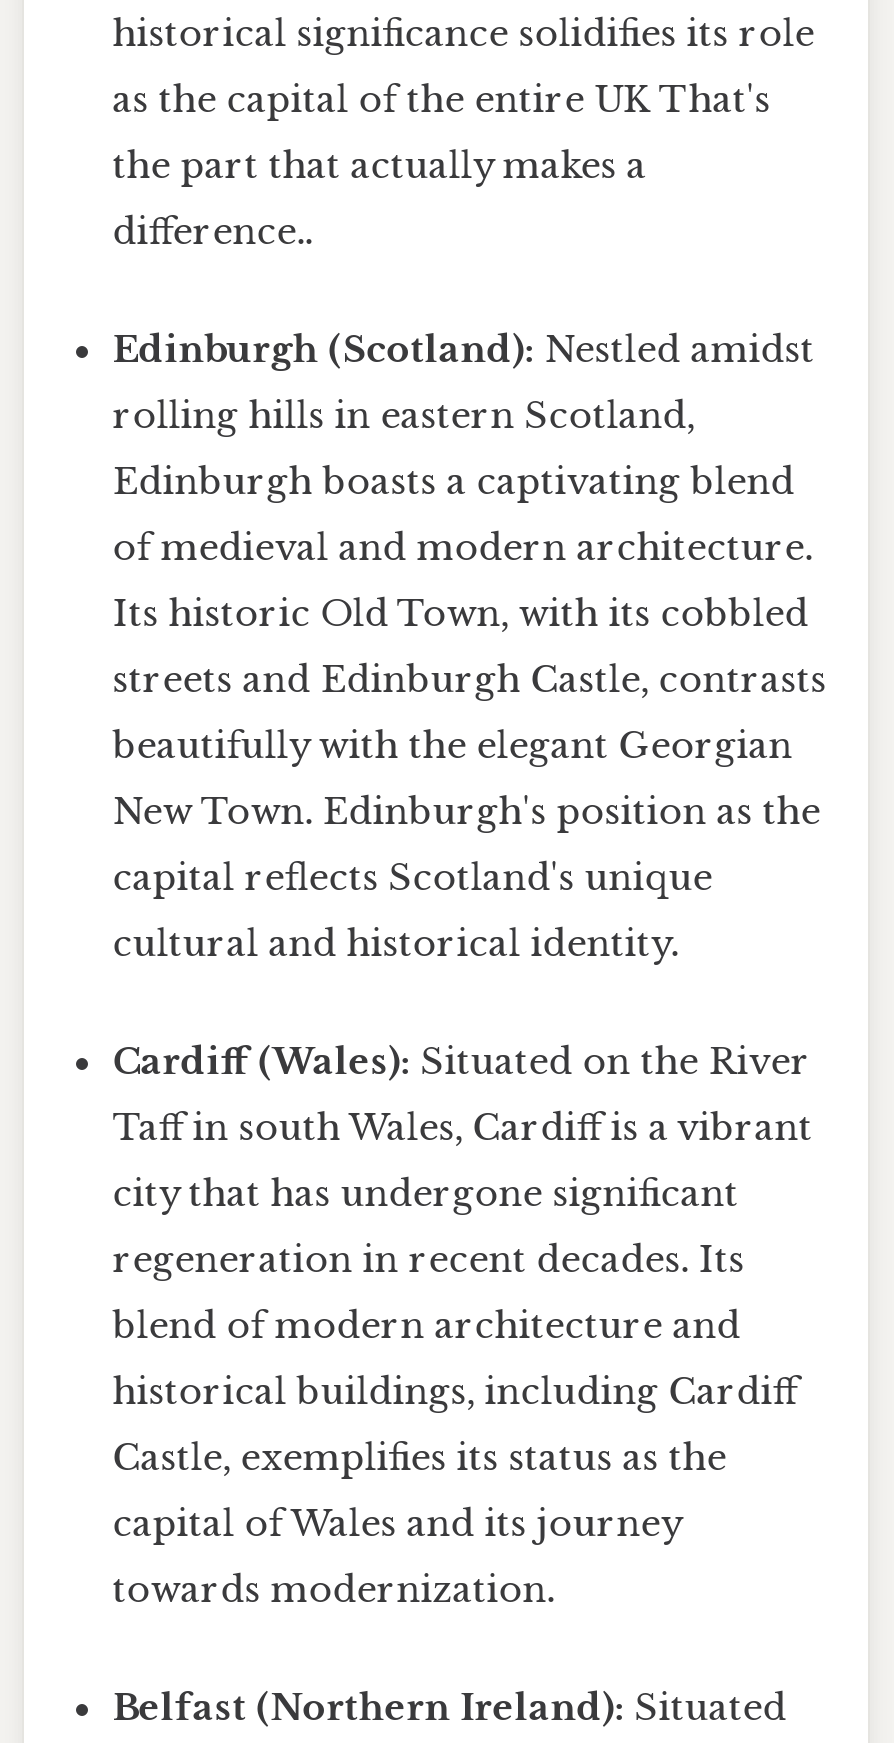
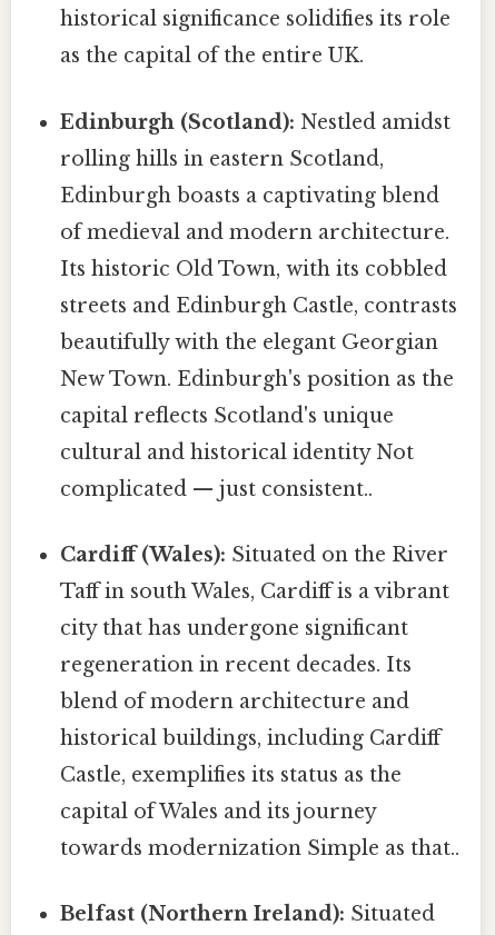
[112,77,770,253] as the capital of the entire UK That's | the part that actually makes a | difference.. -> [60,44,364,68] as the capital of the entire UK.
moved [112,327,826,899] -> [60,110,457,428]: Edinburgh (Scotland): Nestled amidst | rolling hills in eastern Scotland, | Edinburgh boasts a captivating blend | ... | New Town. Edinburgh's position as the | capital reflects Scotland's unique
[112,921,678,965] cultural and historical identity. -> [60,440,414,501] cultural and historical identity Not | complicated — just consistent..
[112,1568,554,1612] towards modernization. -> [60,836,460,860] towards modernization Simple as that..

